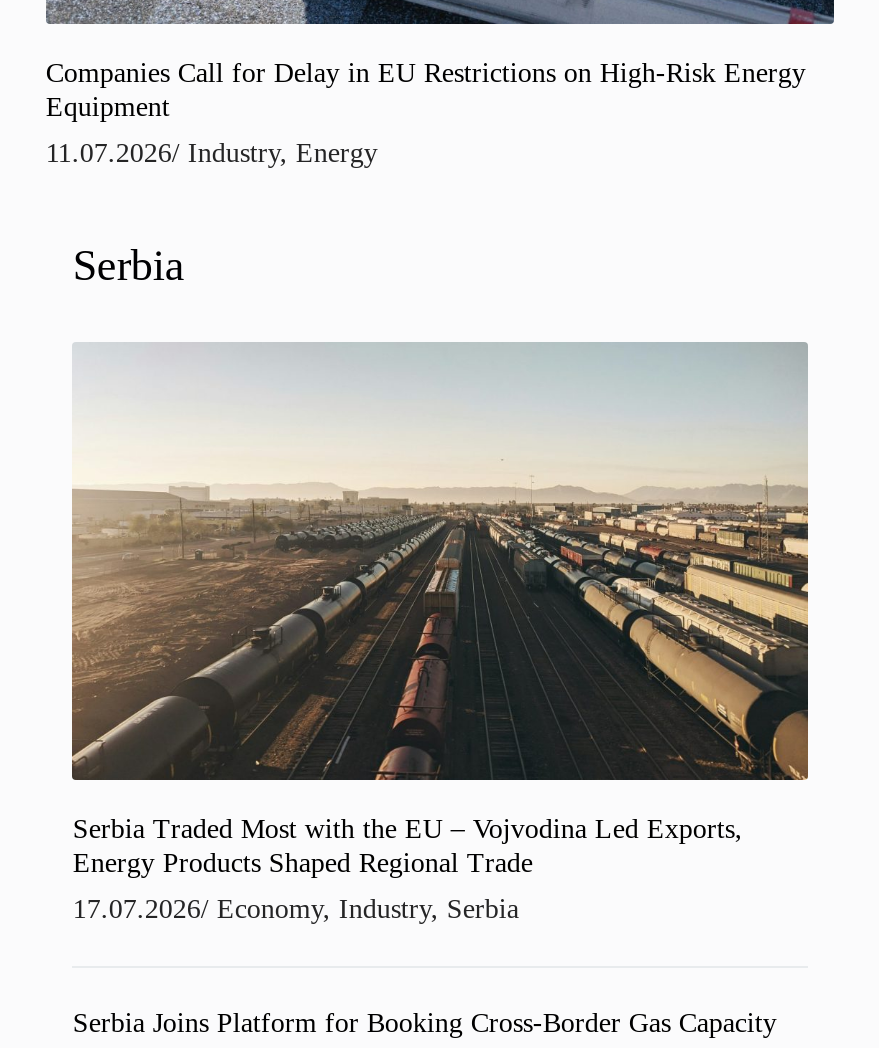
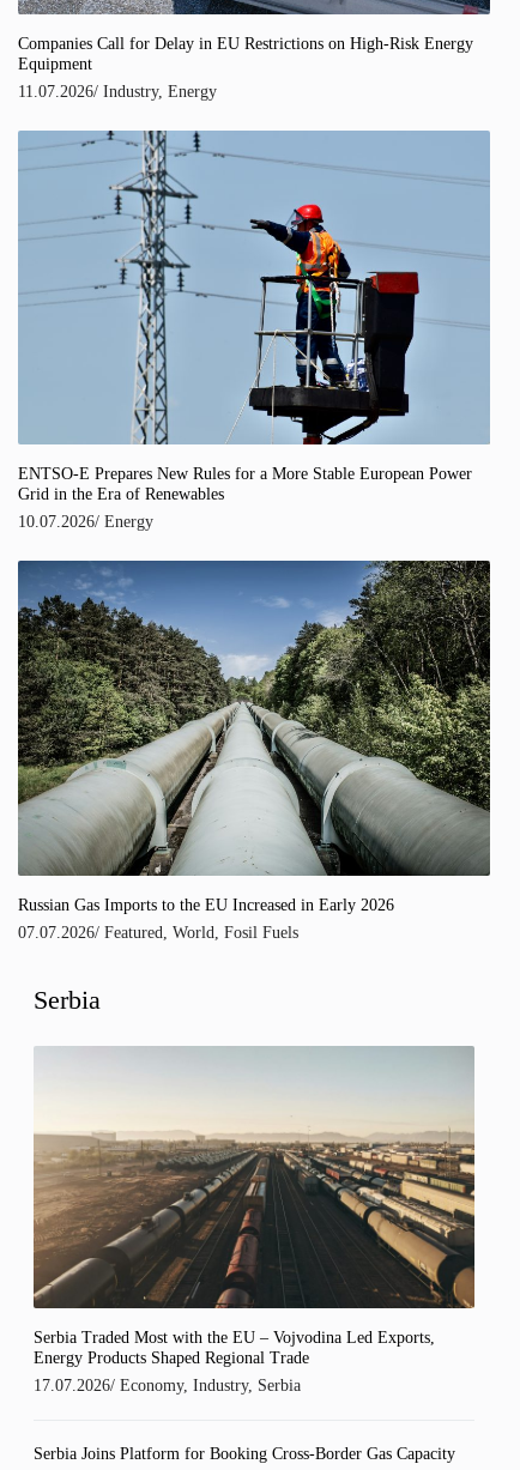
none -> [17,559,491,942] [image] | Russian Gas Imports to the EU Increased in Early 2026 | 07.07.2026/ Featured, World, Fosil Fuels
none -> [18,129,490,531] [image] | ENTSO-E Prepares New Rules for a More Stable European Power | Grid in the Era of Renewables | 10.07.2026/ Energy

